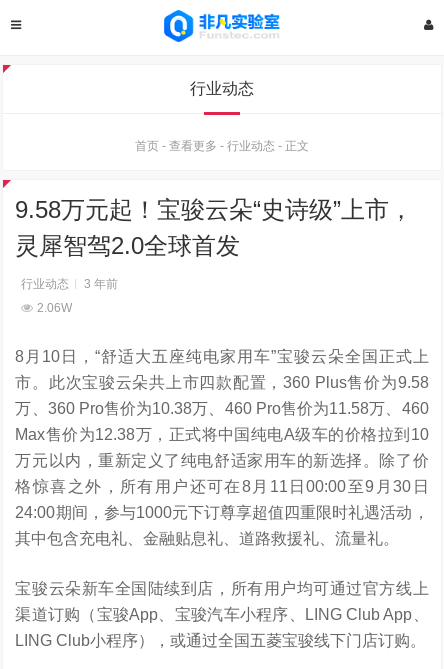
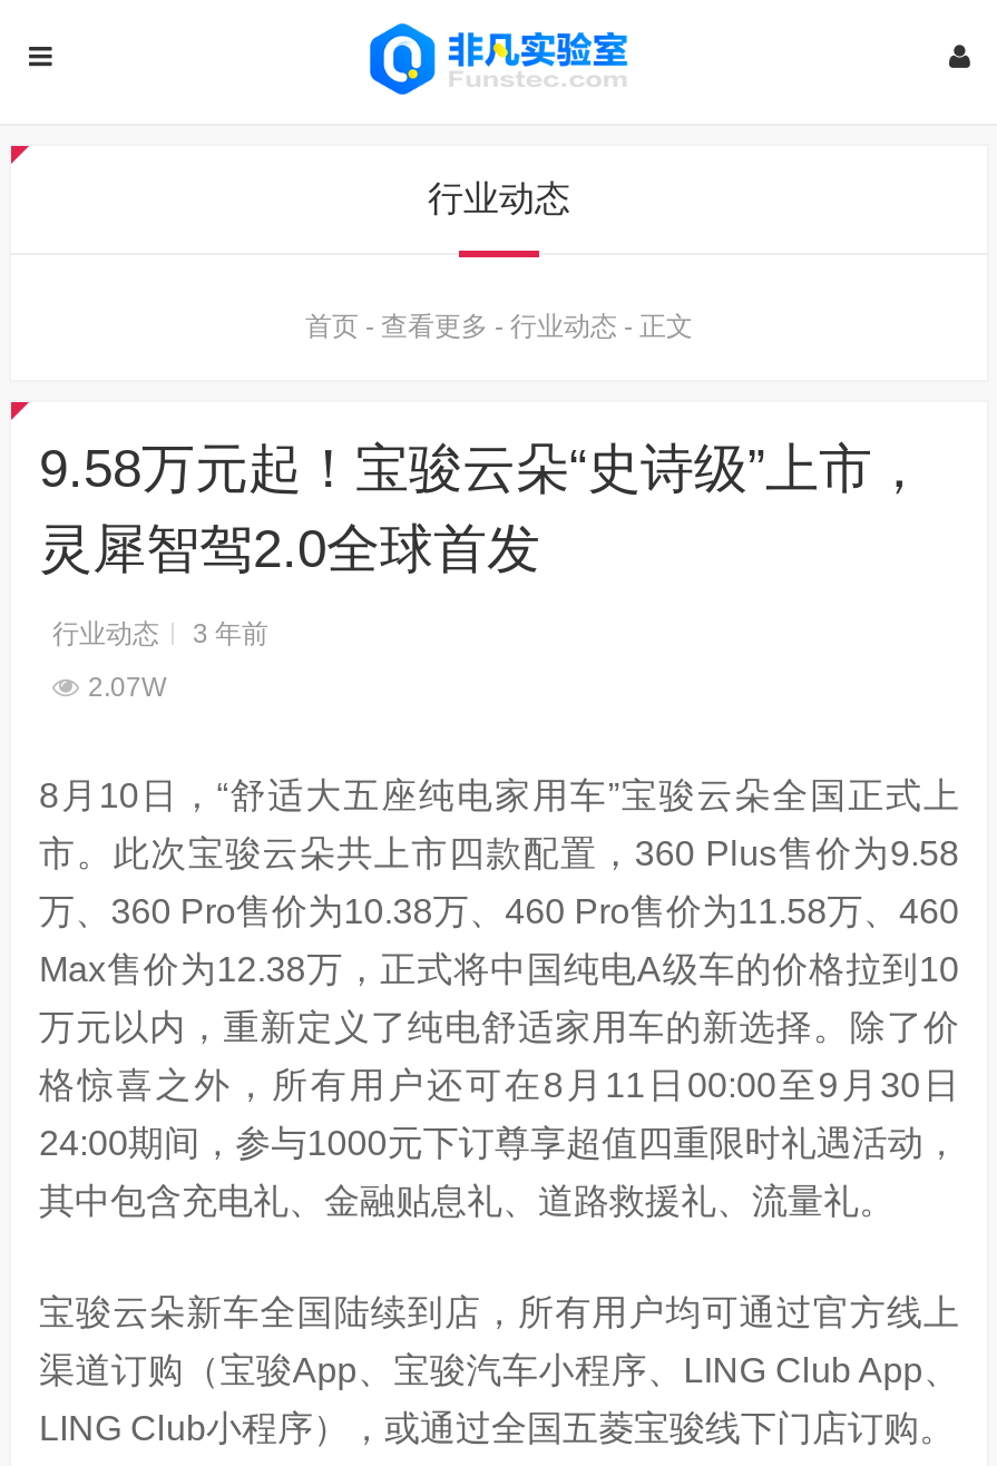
[37,301,72,315] 2.06W -> [88,672,166,703] 2.07W

